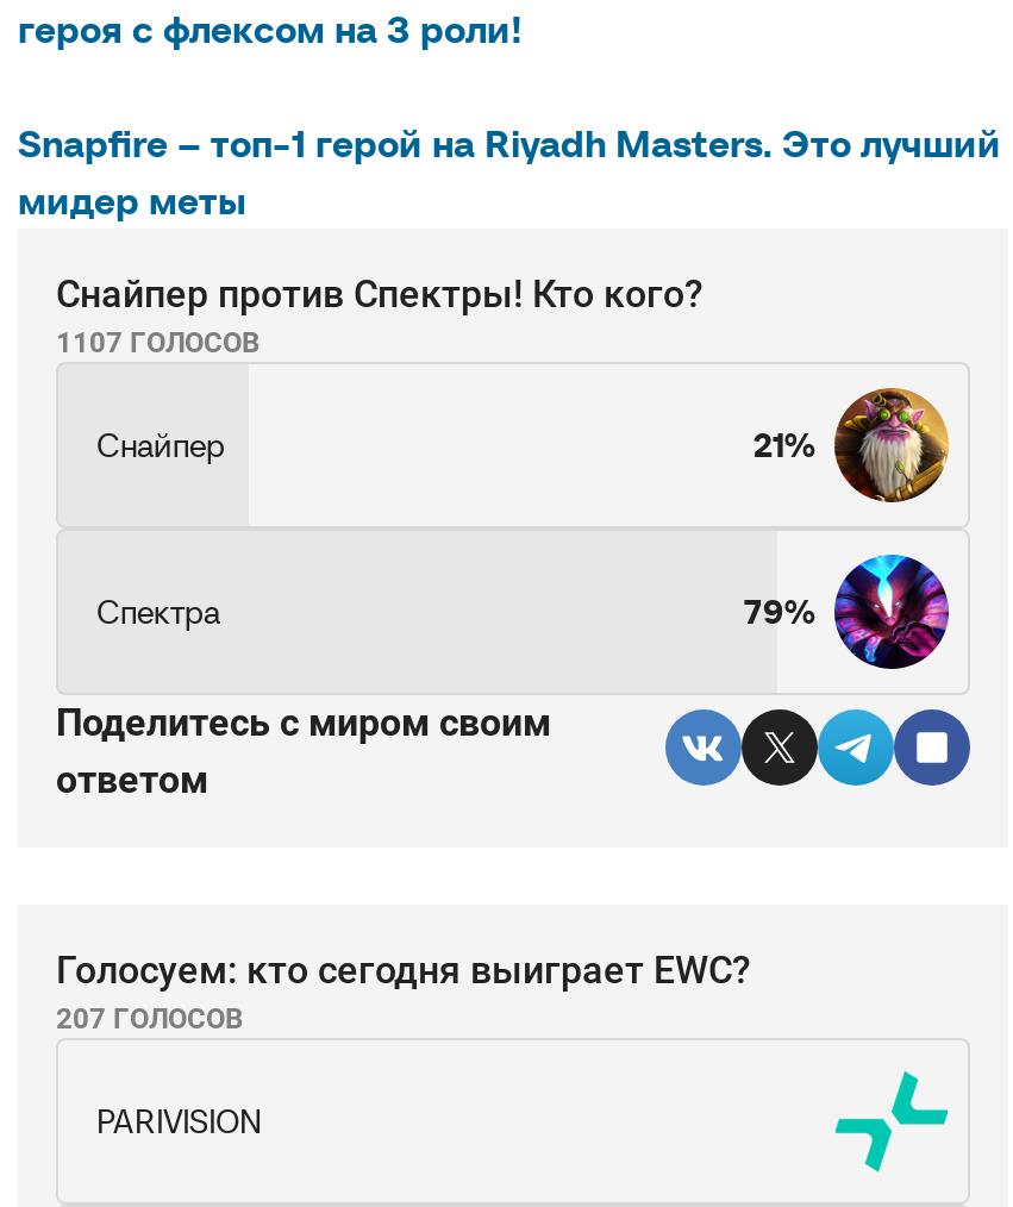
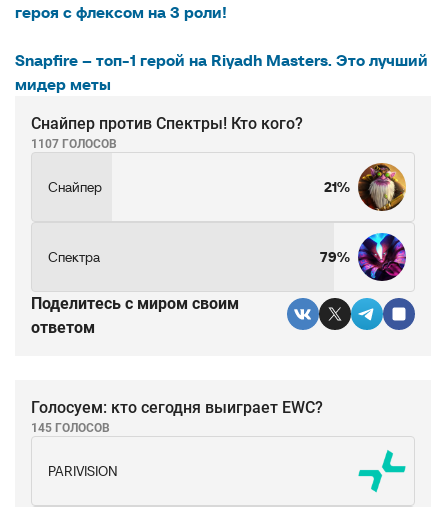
[56,1002,244,1036] 207 ГОЛОСОВ -> [31,421,110,435] 145 ГОЛОСОВ

